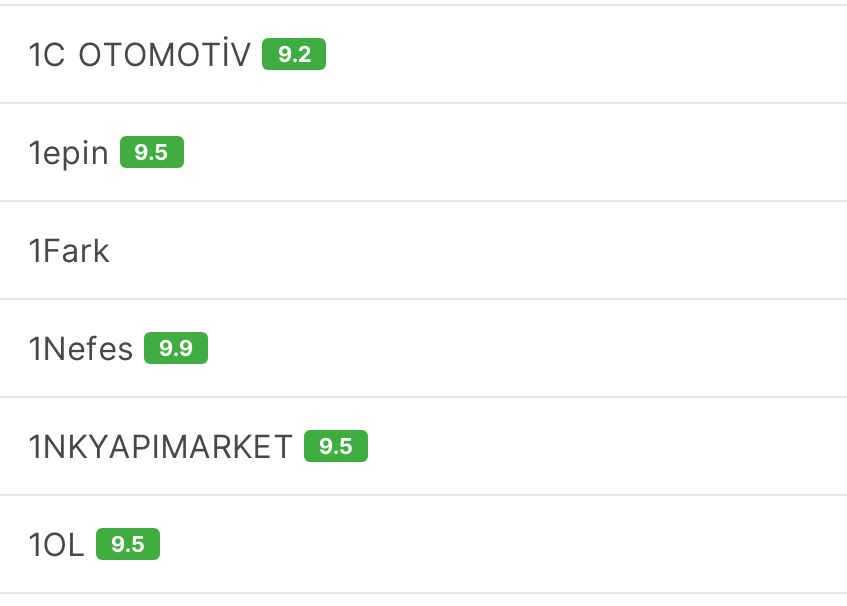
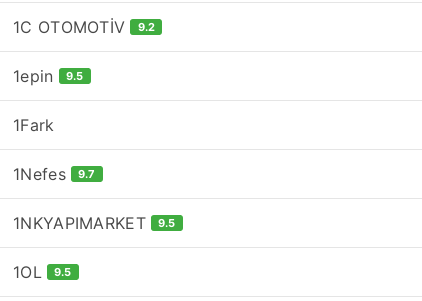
[28,328,193,368] 1Nefes 9.9 -> [13,164,95,184] 1Nefes 9.7

